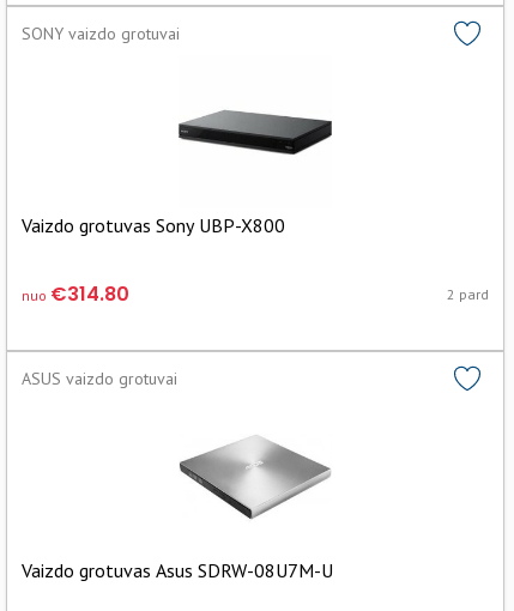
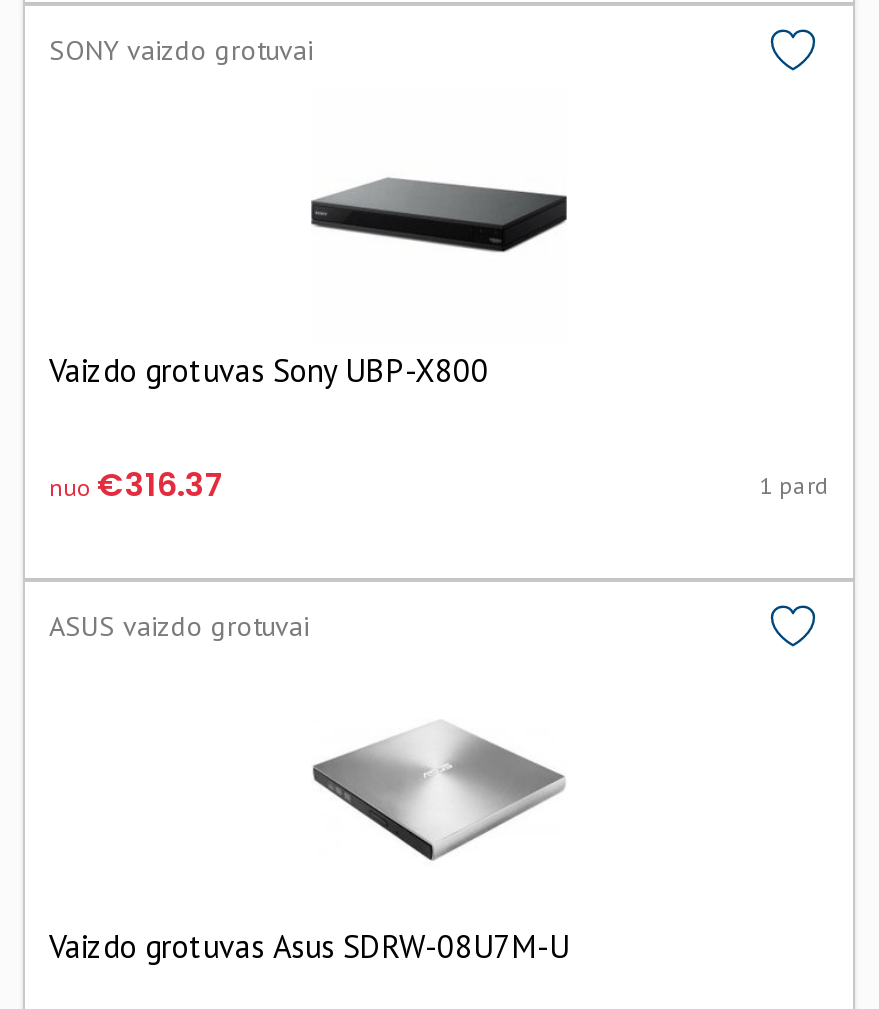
[22,280,129,308] nuo €314.80 -> [49,462,225,508] nuo €316.37
[447,285,489,303] 2 pard -> [759,470,829,500] 1 pard

